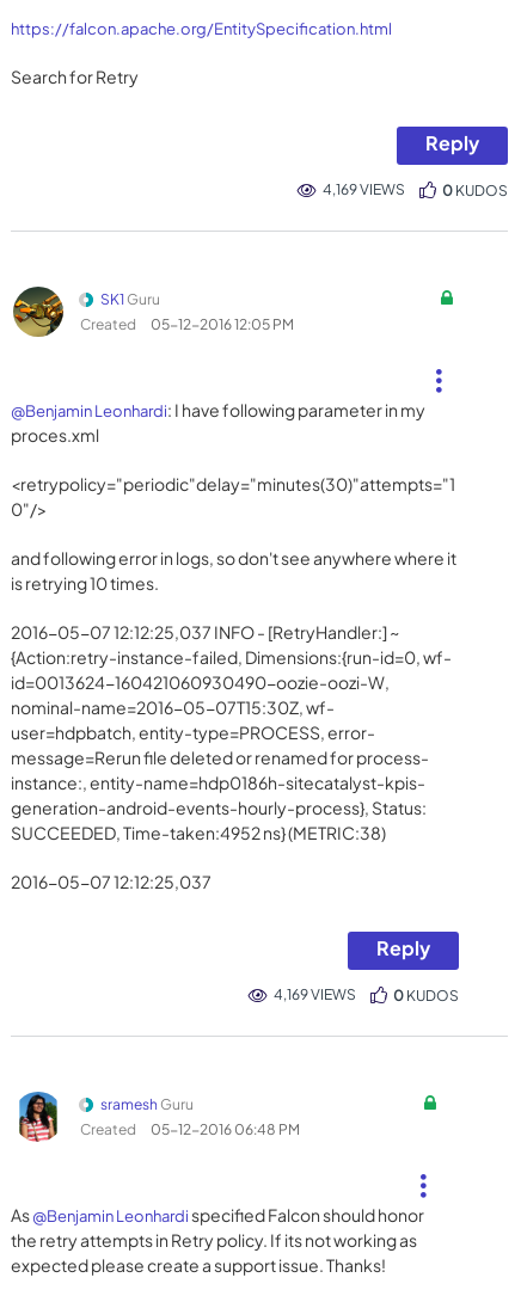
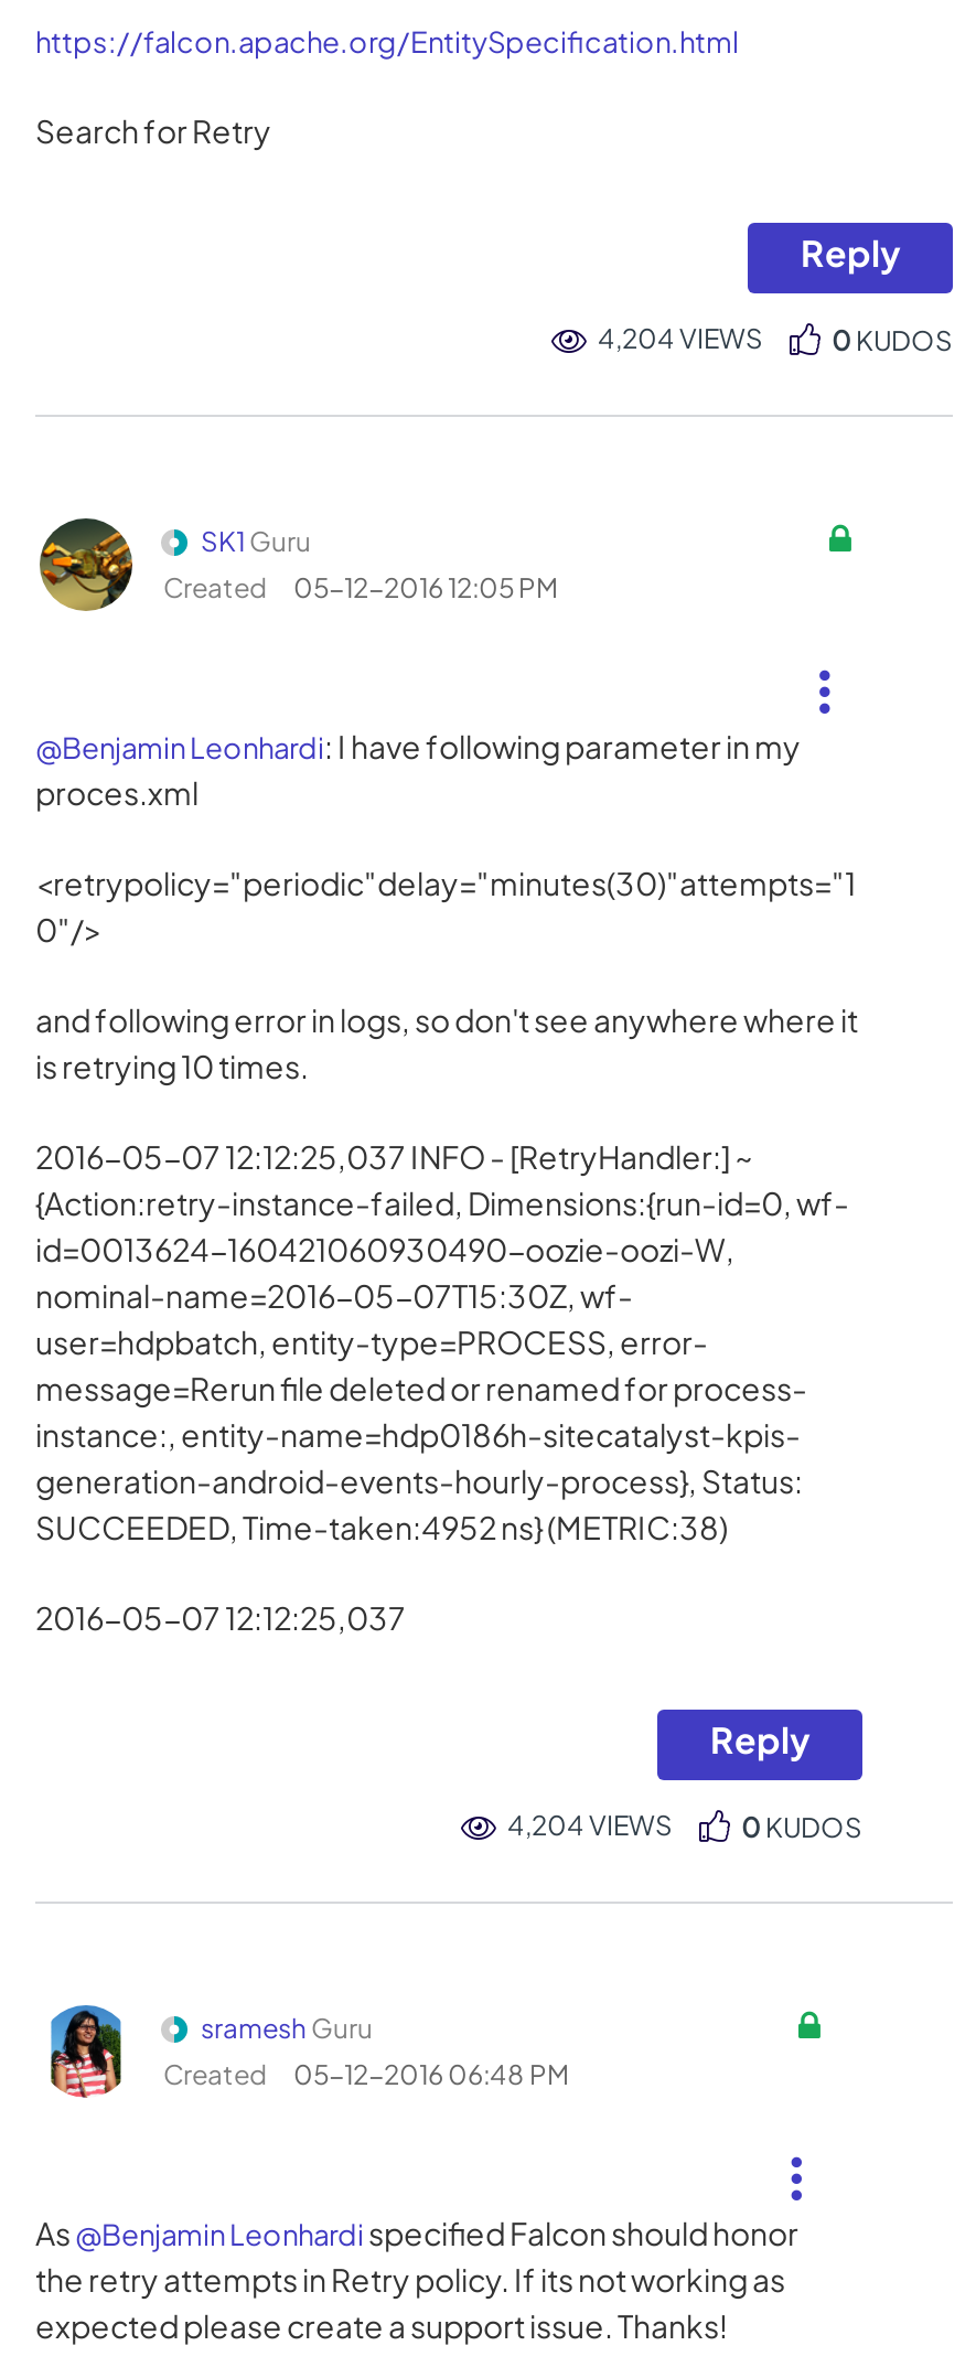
[323,180,405,198] 4,169 VIEWS -> [598,322,763,355] 4,204 VIEWS
[274,985,356,1003] 4,169 VIEWS -> [507,1809,673,1842] 4,204 VIEWS

